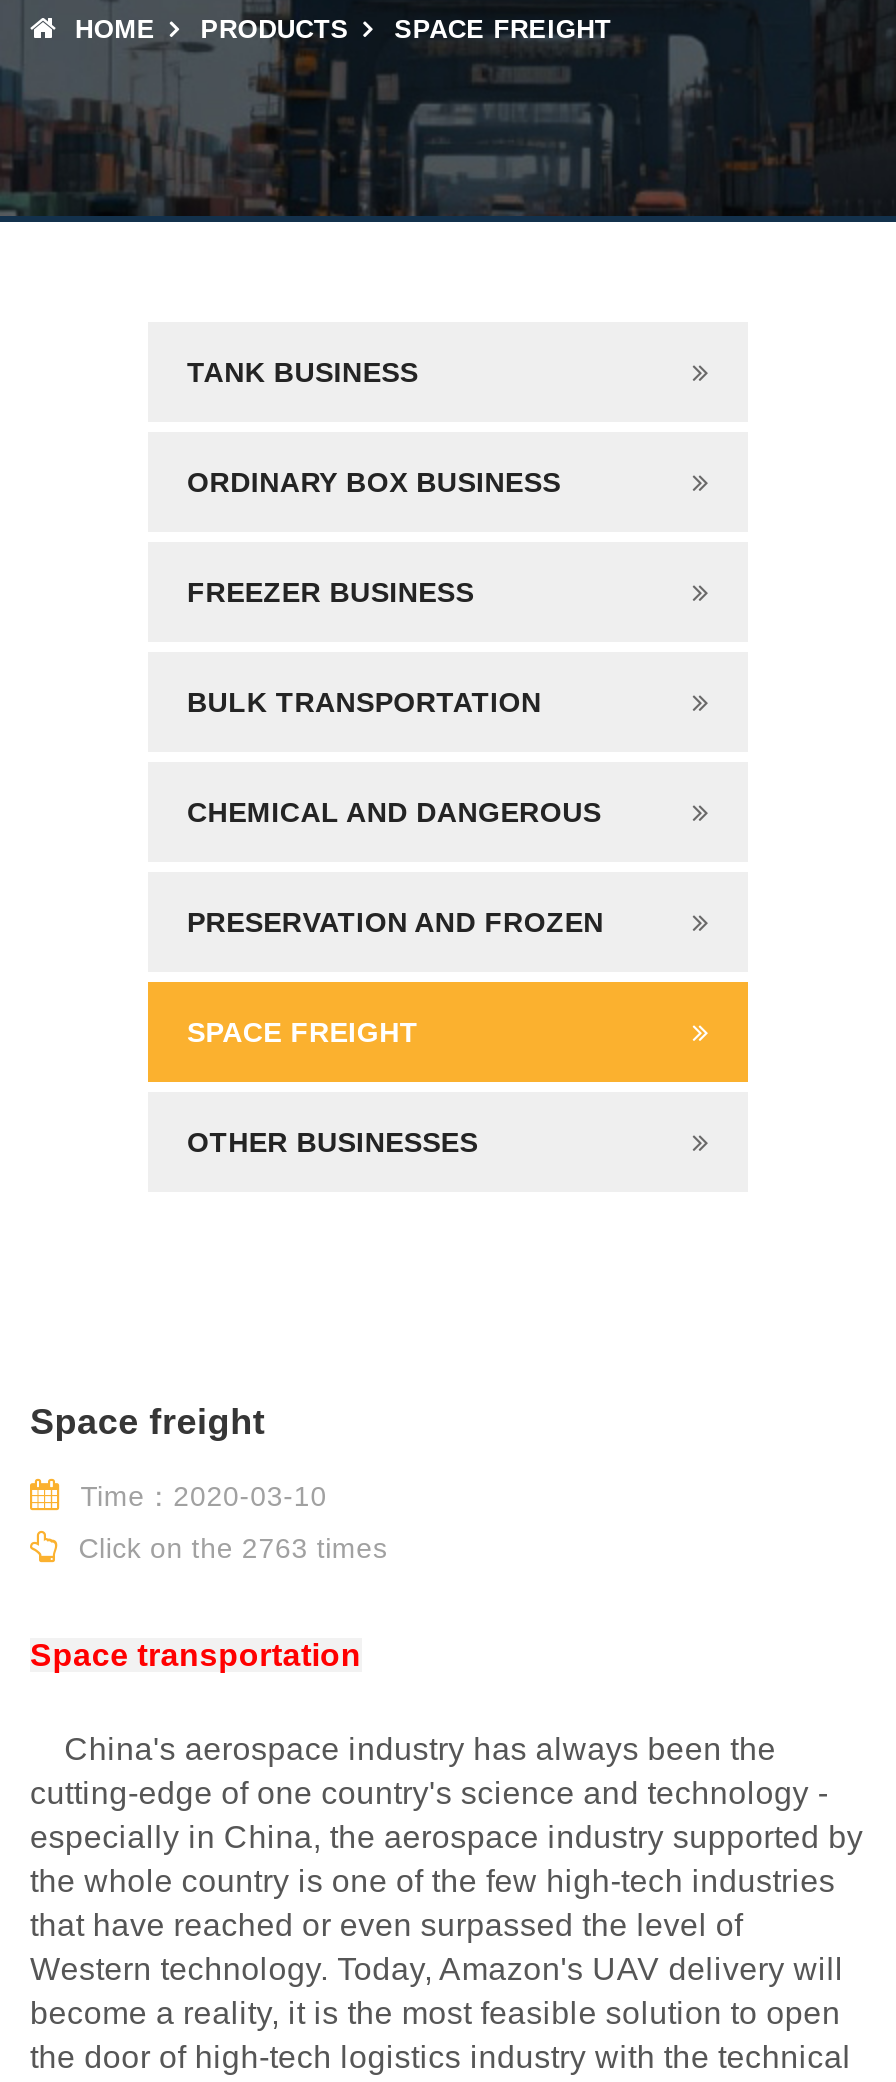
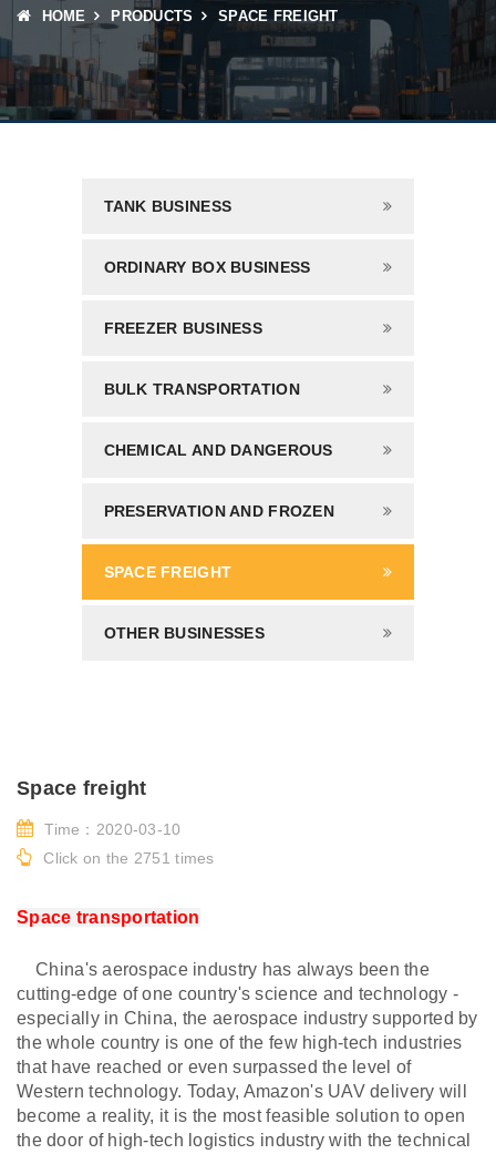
[79,1532,387,1564] Click on the 2763 times -> [44,849,214,867] Click on the 2751 times

